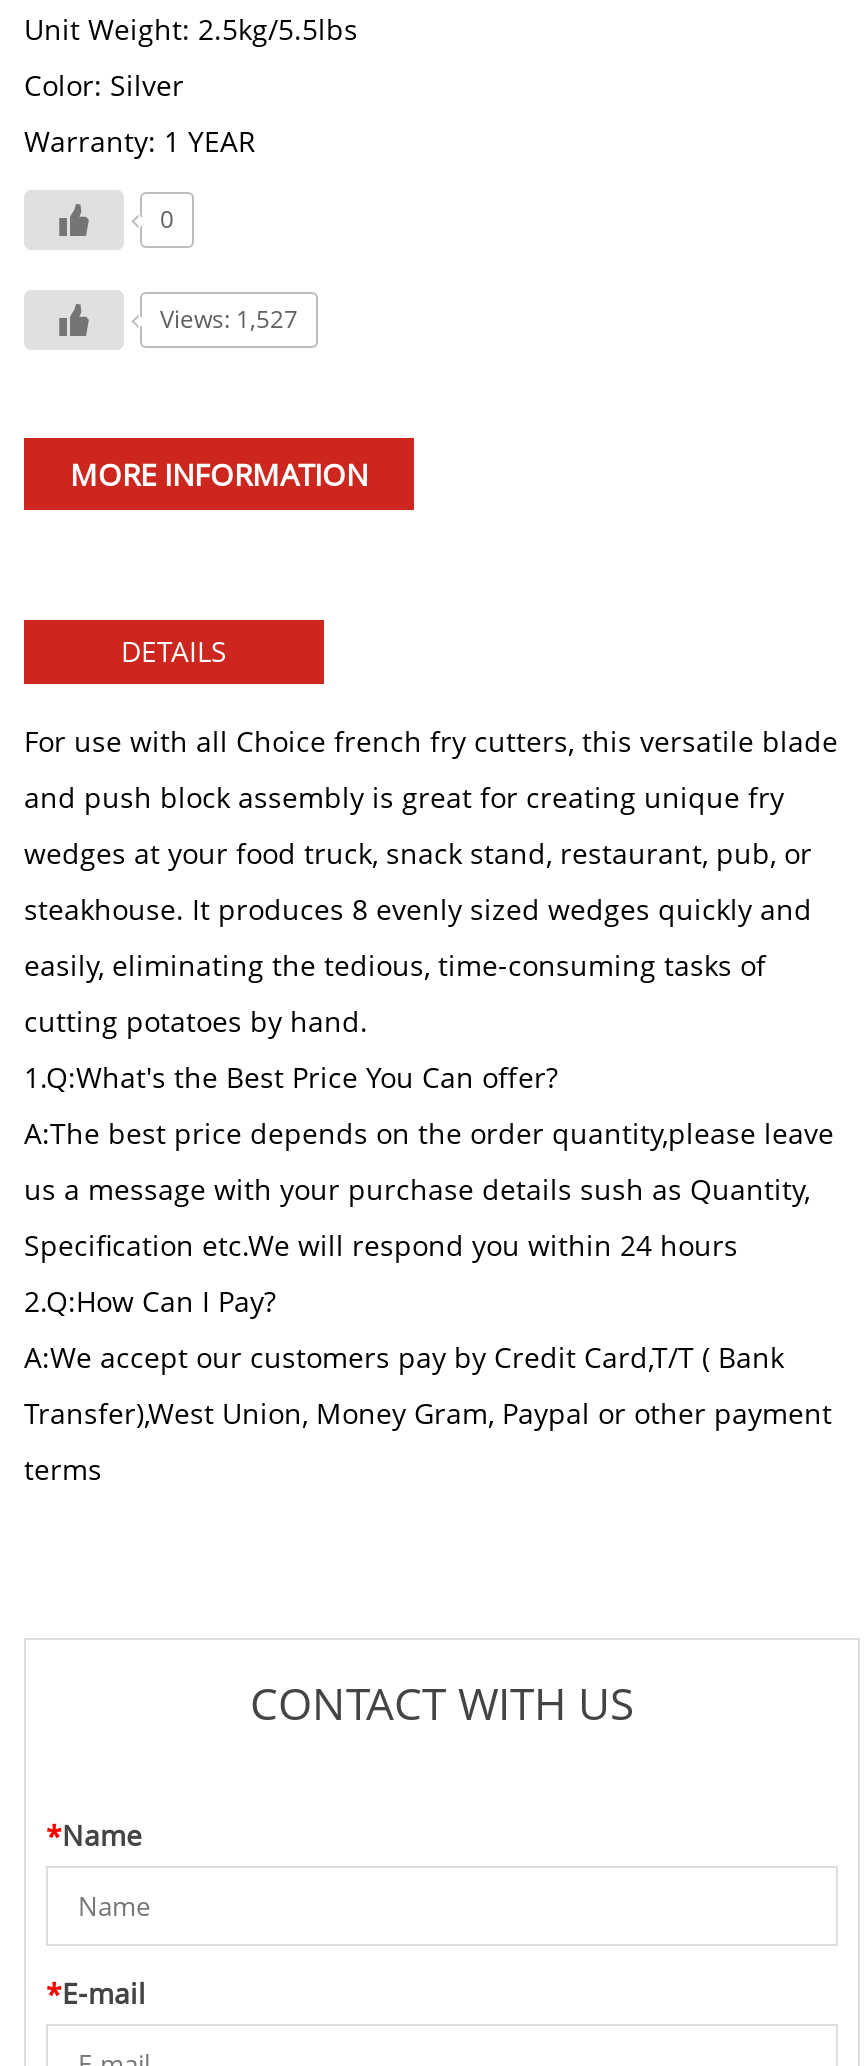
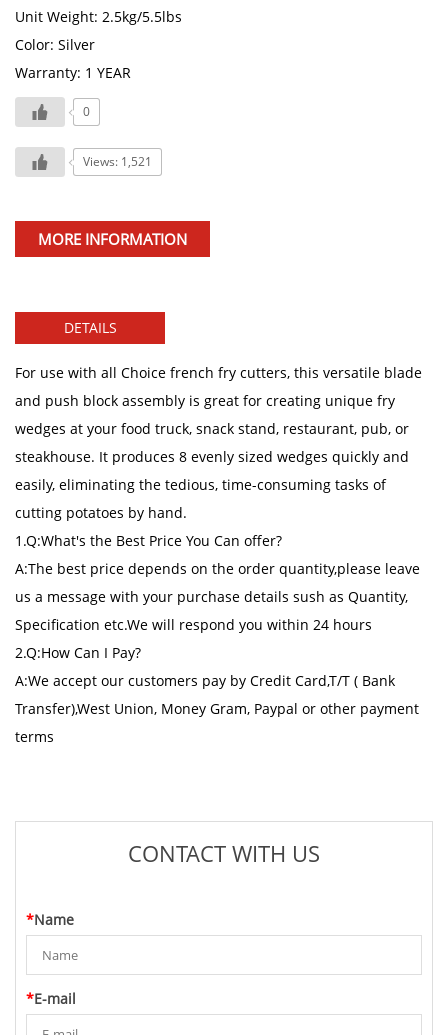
[160,302,298,336] Views: 1,527 -> [83,153,152,170] Views: 1,521

